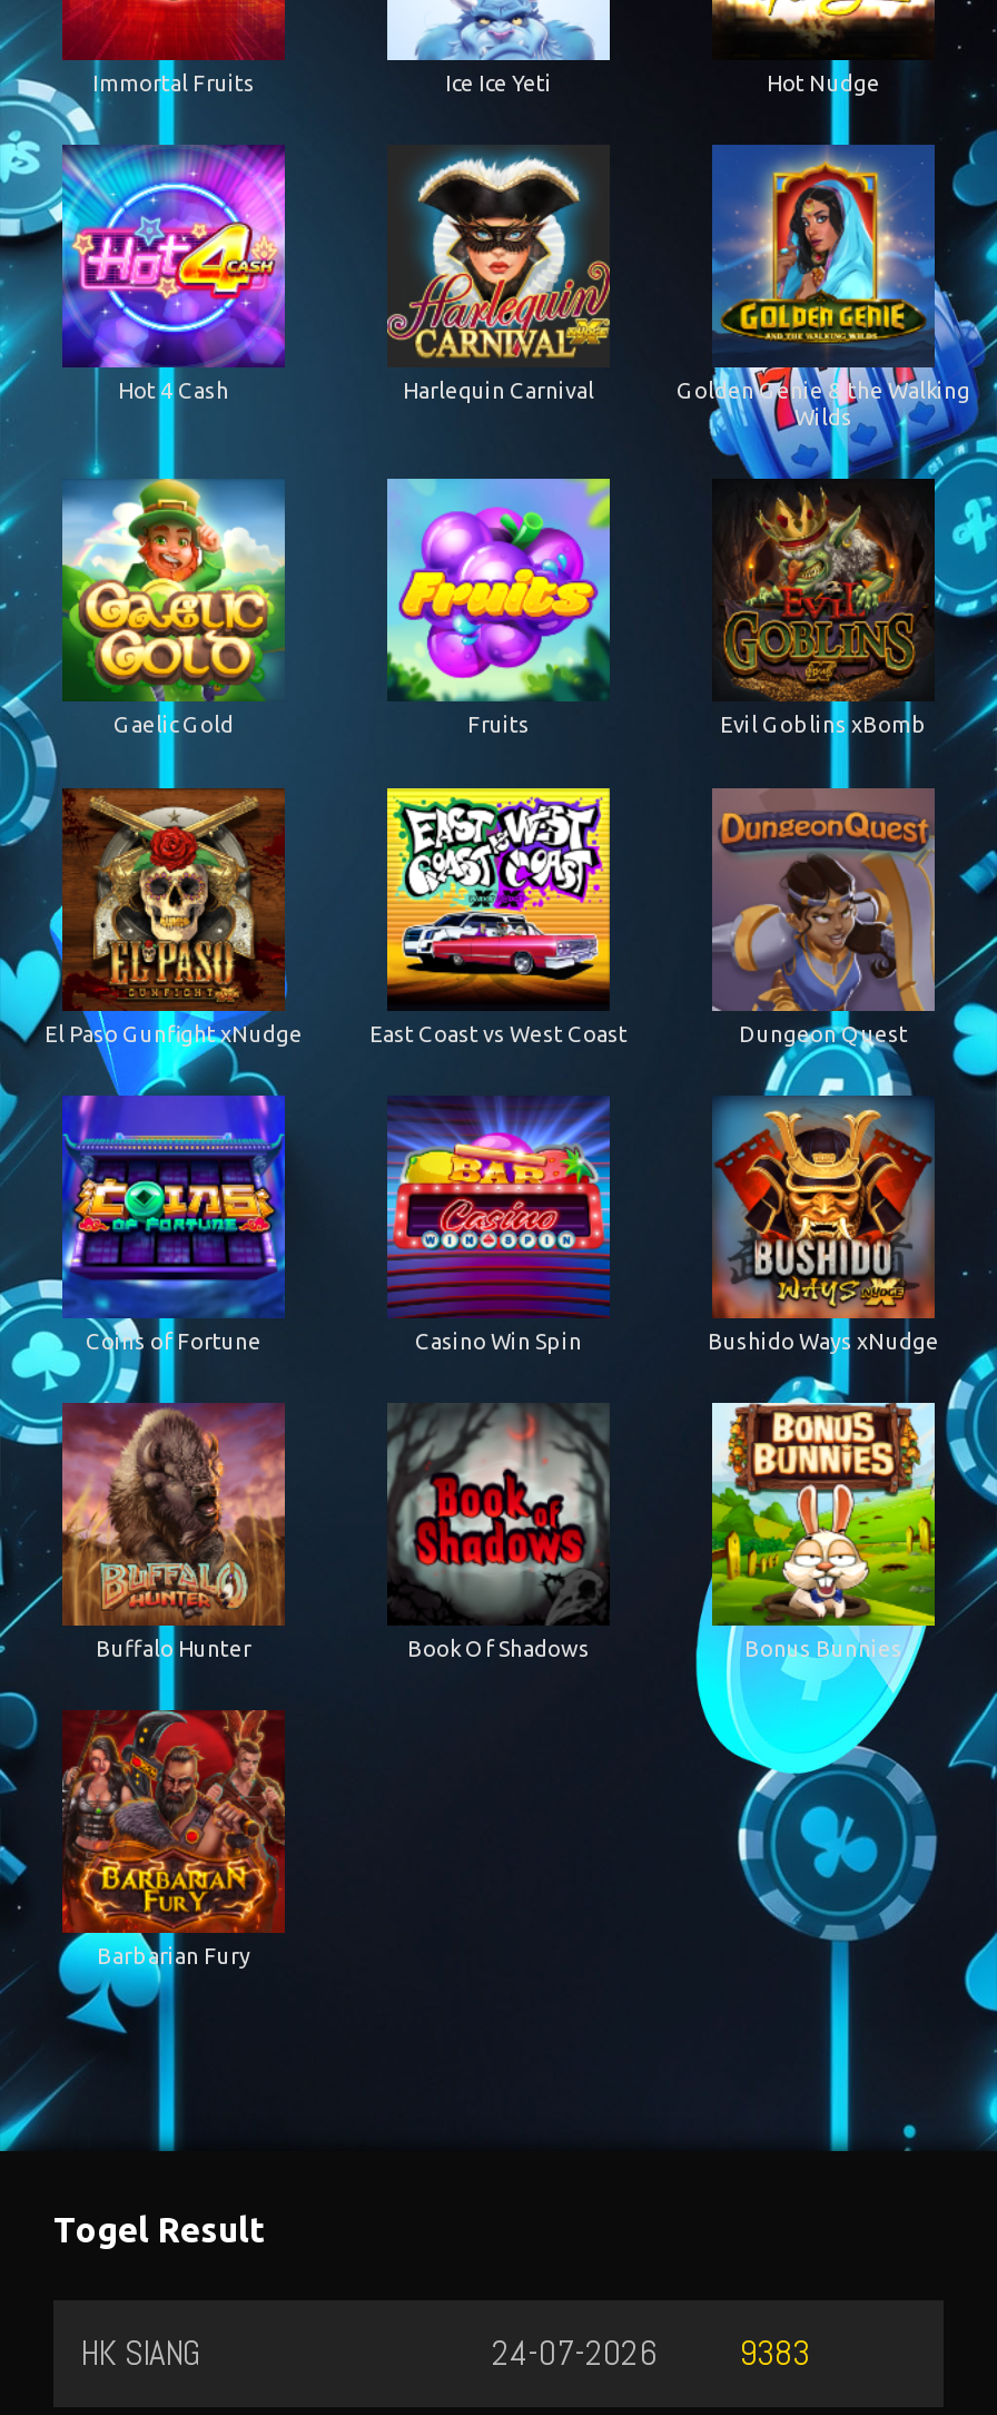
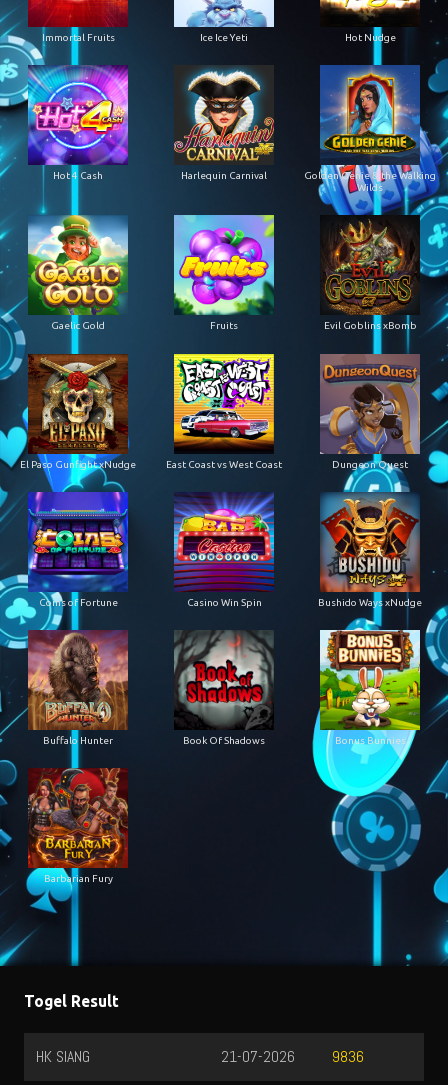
[492,2331,657,2376] 24-07-2026 -> [221,1047,295,1067] 21-07-2026
[739,2332,810,2377] 9383 -> [332,1047,364,1067] 9836

